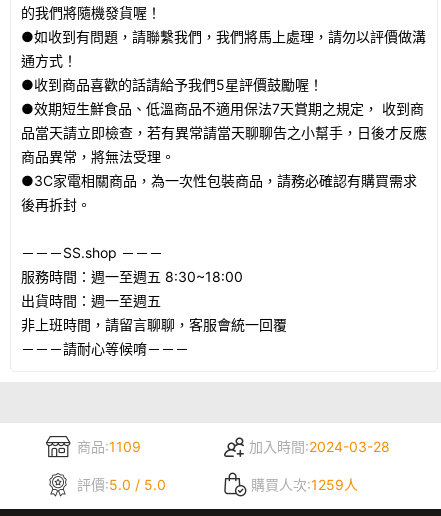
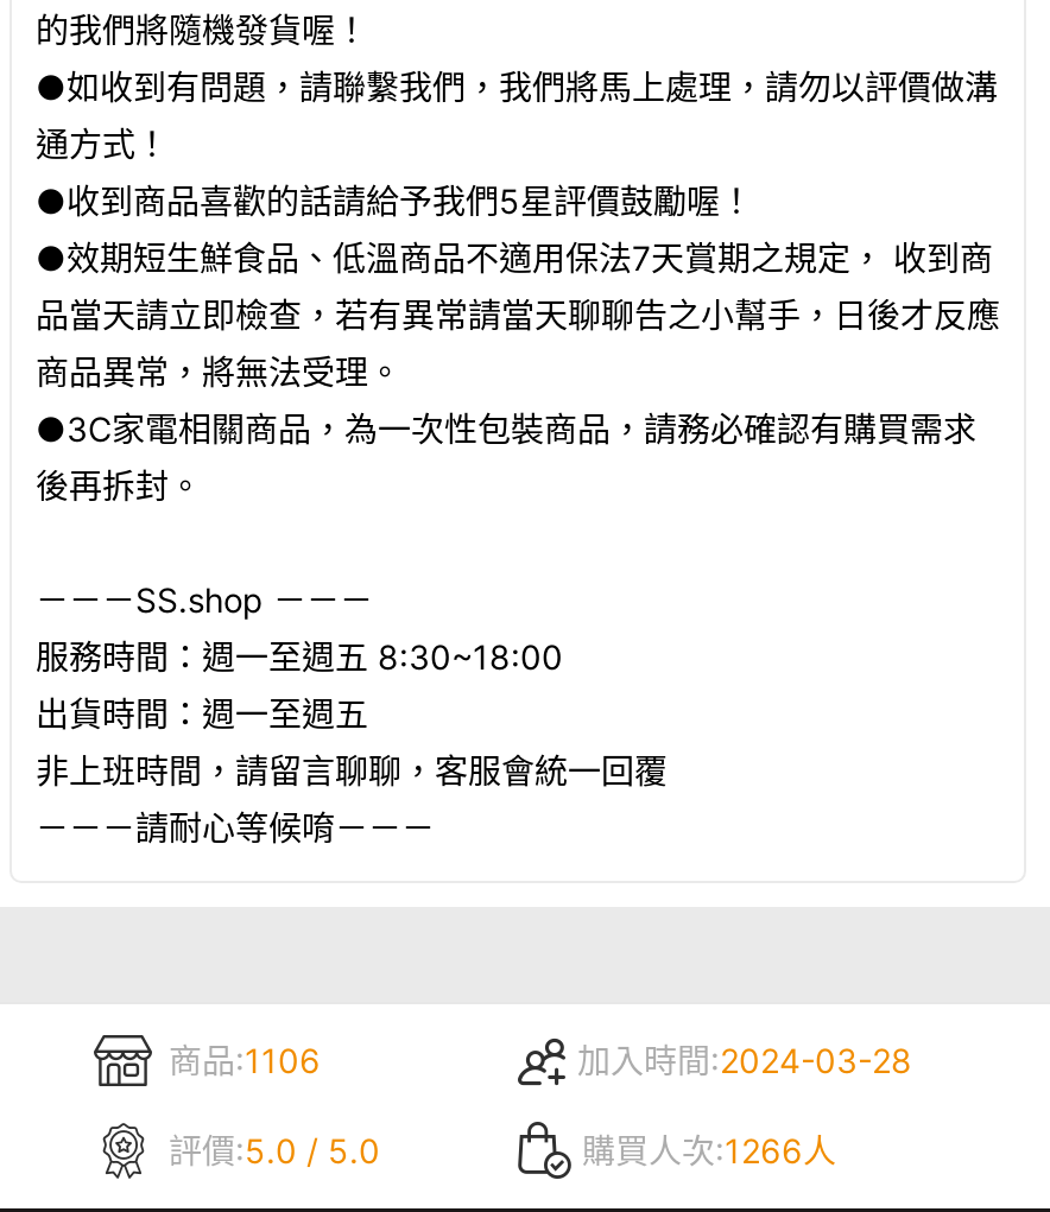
[77,438,141,455] 商品:1109 -> [169,1040,321,1080] 商品:1106
[251,476,358,493] 購買人次:1259人 -> [582,1130,836,1170] 購買人次:1266人

